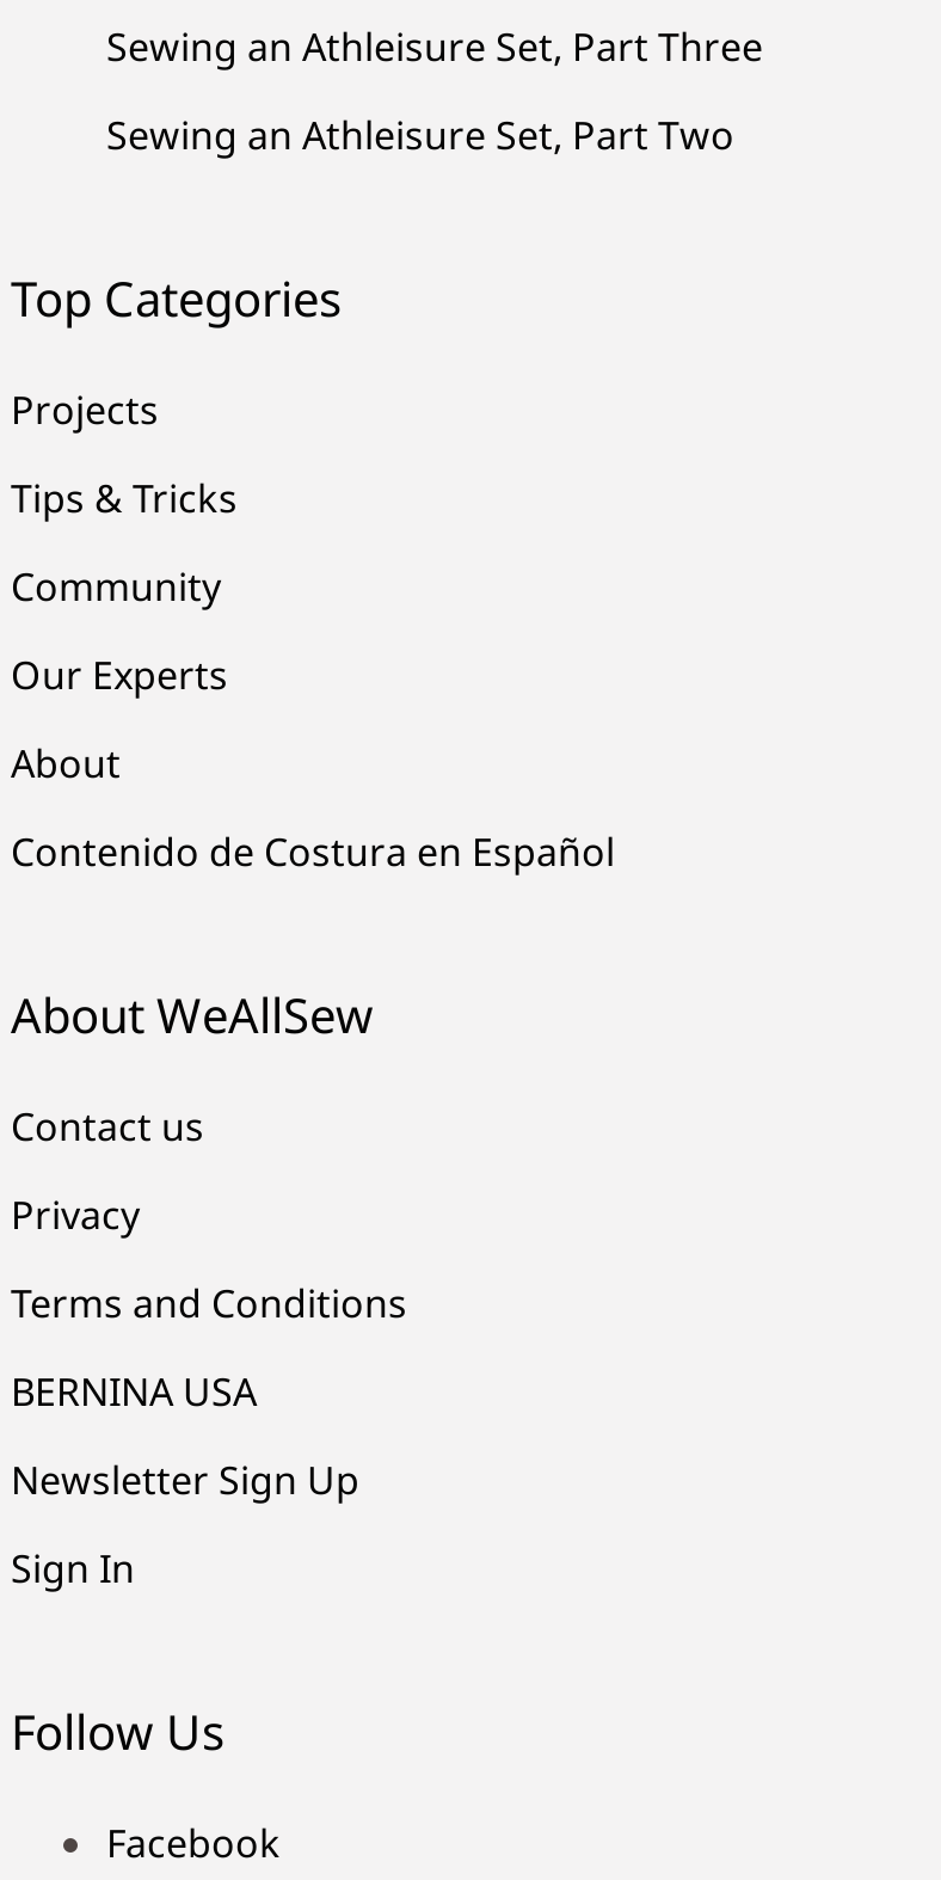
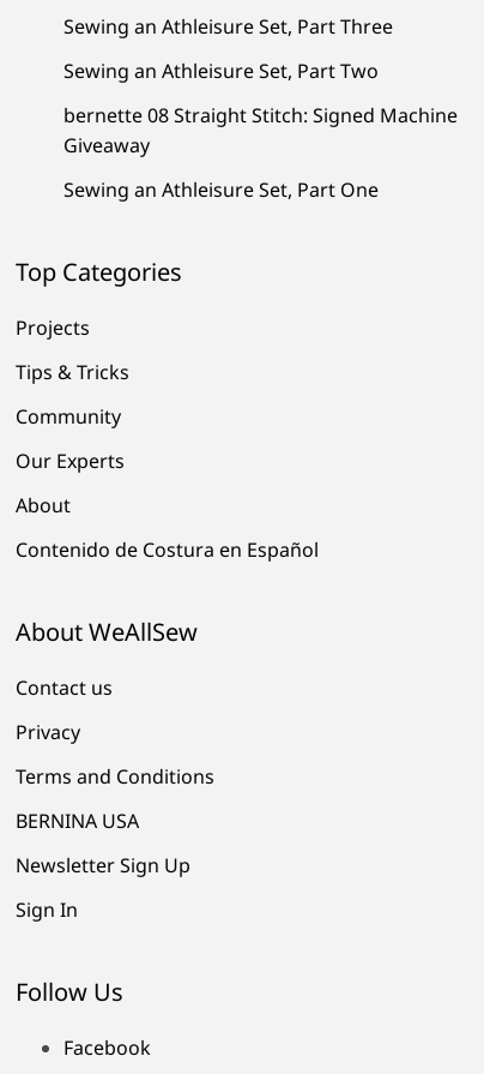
none -> [63,102,458,202] bernette 08 Straight Stitch: Signed Machine | Giveaway | Sewing an Athleisure Set, Part One

